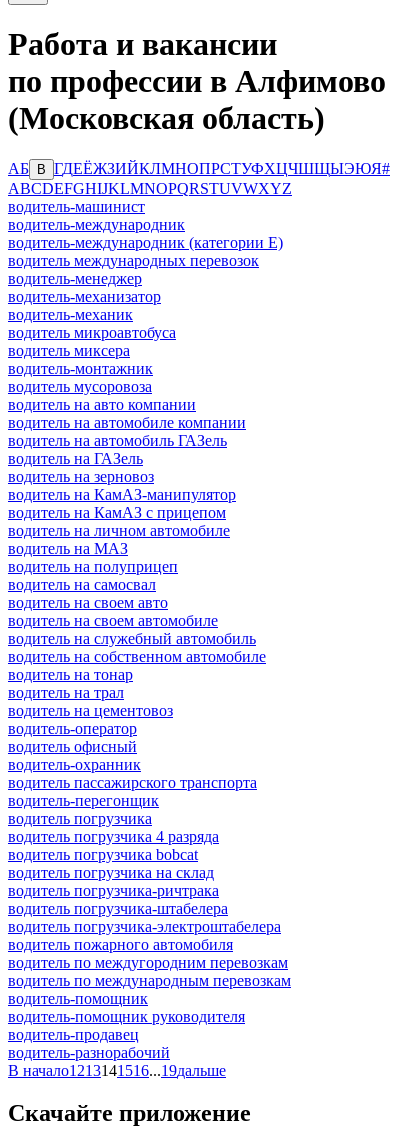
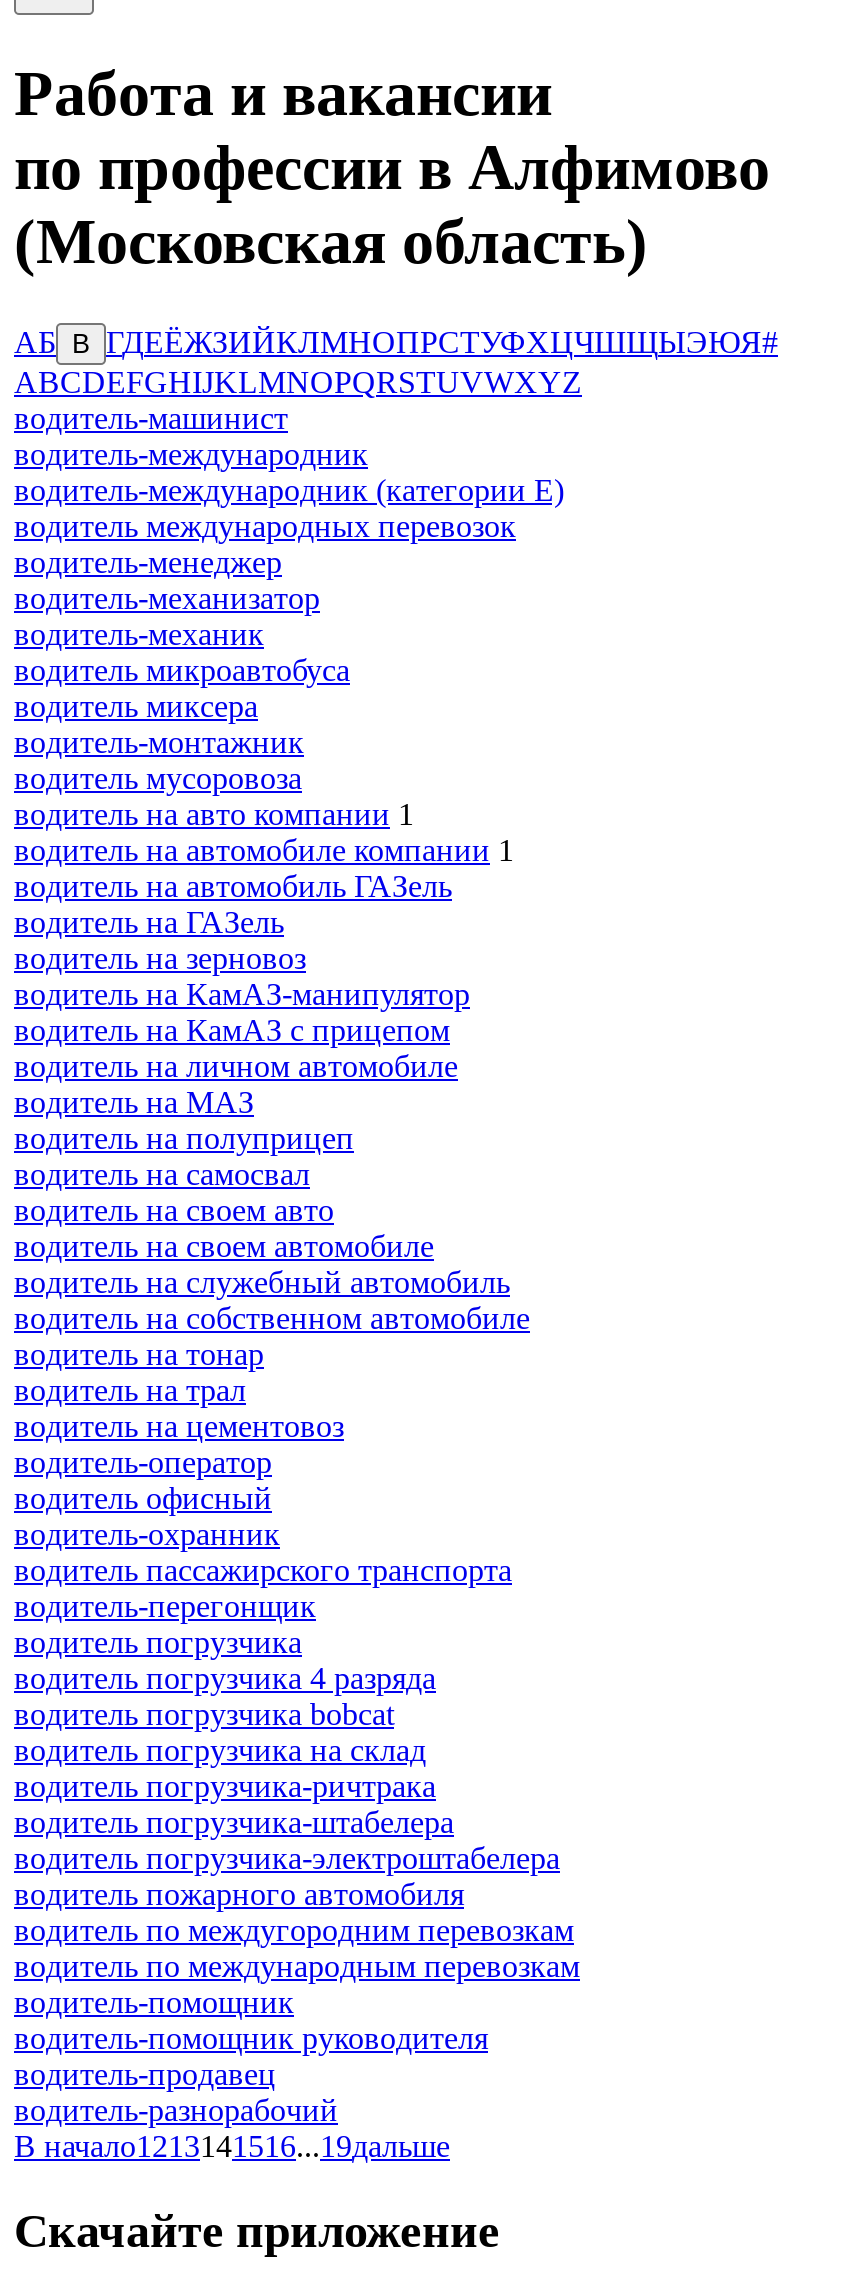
[8,396,246,431] водитель на авто компании | водитель на автомобиле компании -> [14,797,514,867] водитель на авто компании 1 | водитель на автомобиле компании 1

